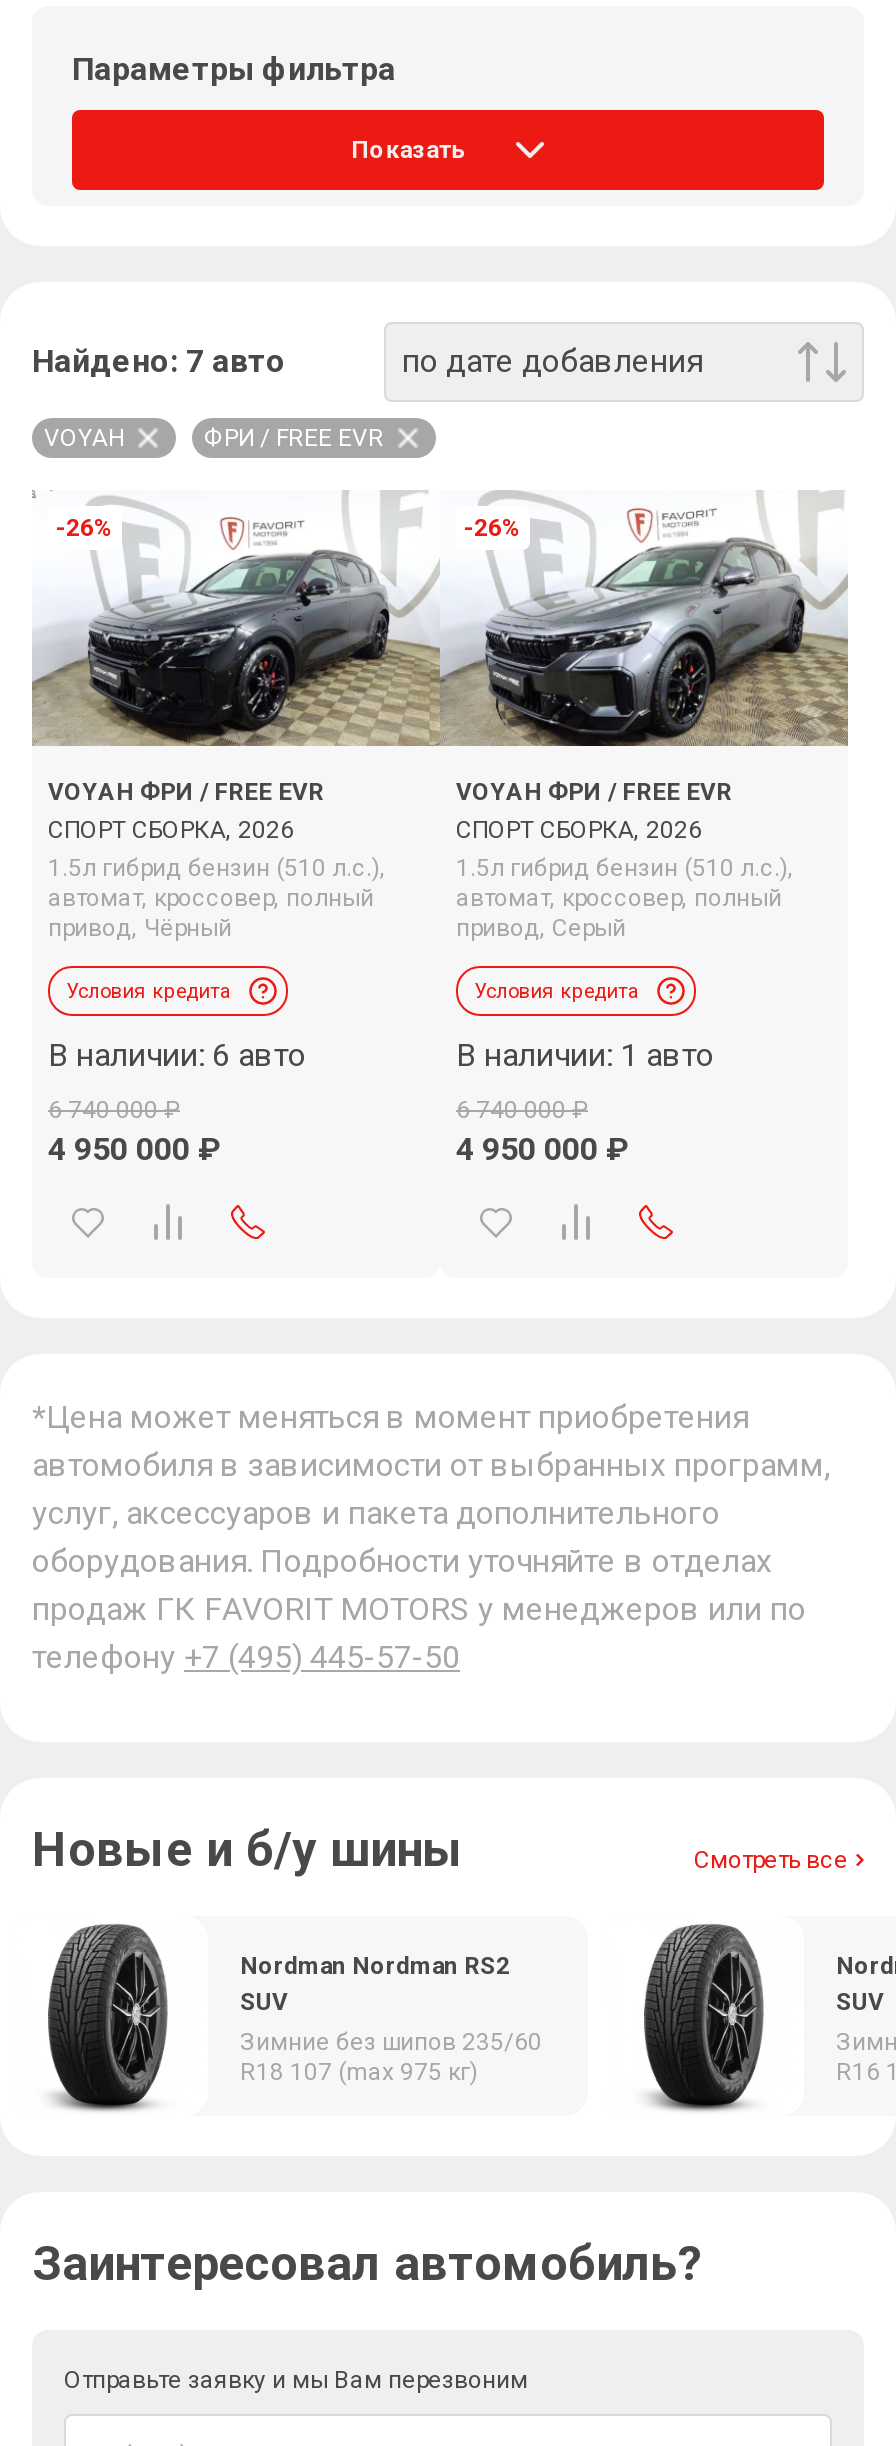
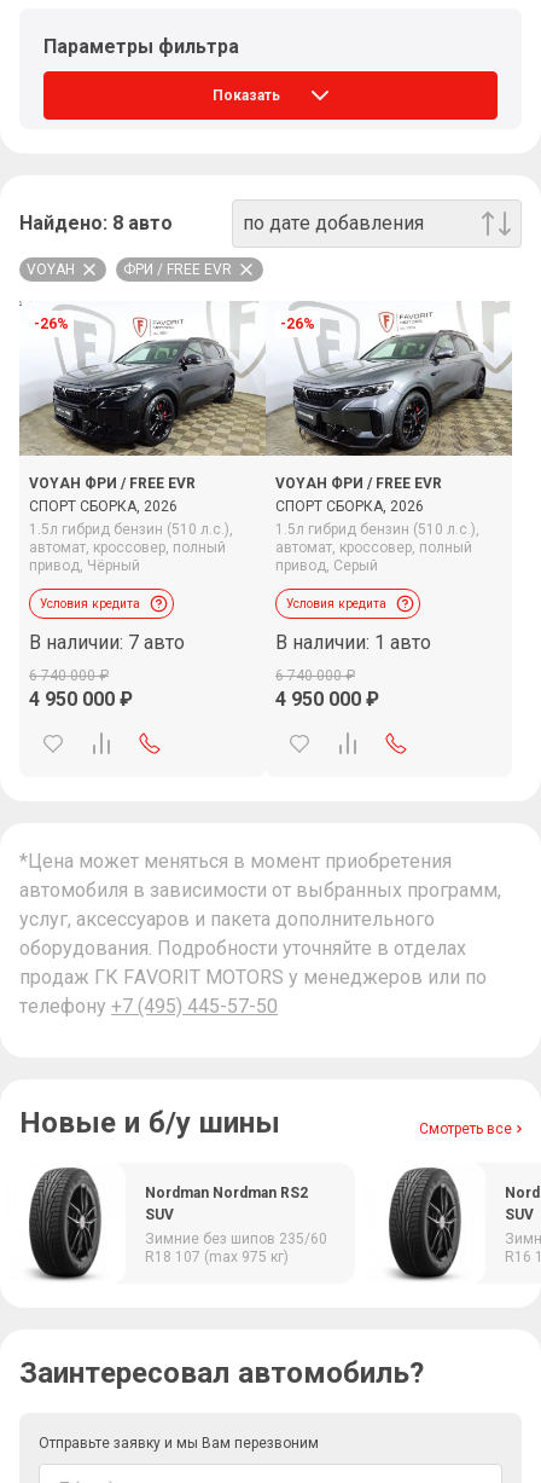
[32,342,286,380] Найдено: 7 авто -> [19,212,173,234] Найдено: 8 авто
[48,1036,306,1074] В наличии: 6 авто -> [29,631,185,654] В наличии: 7 авто

